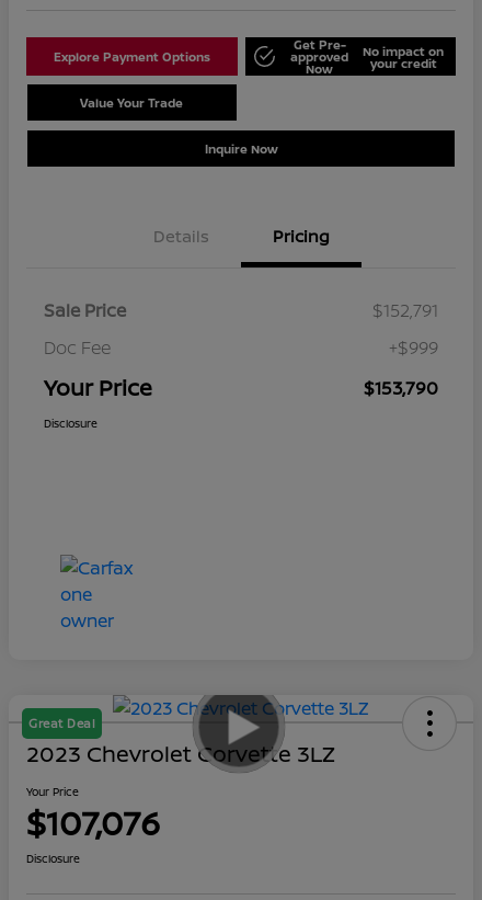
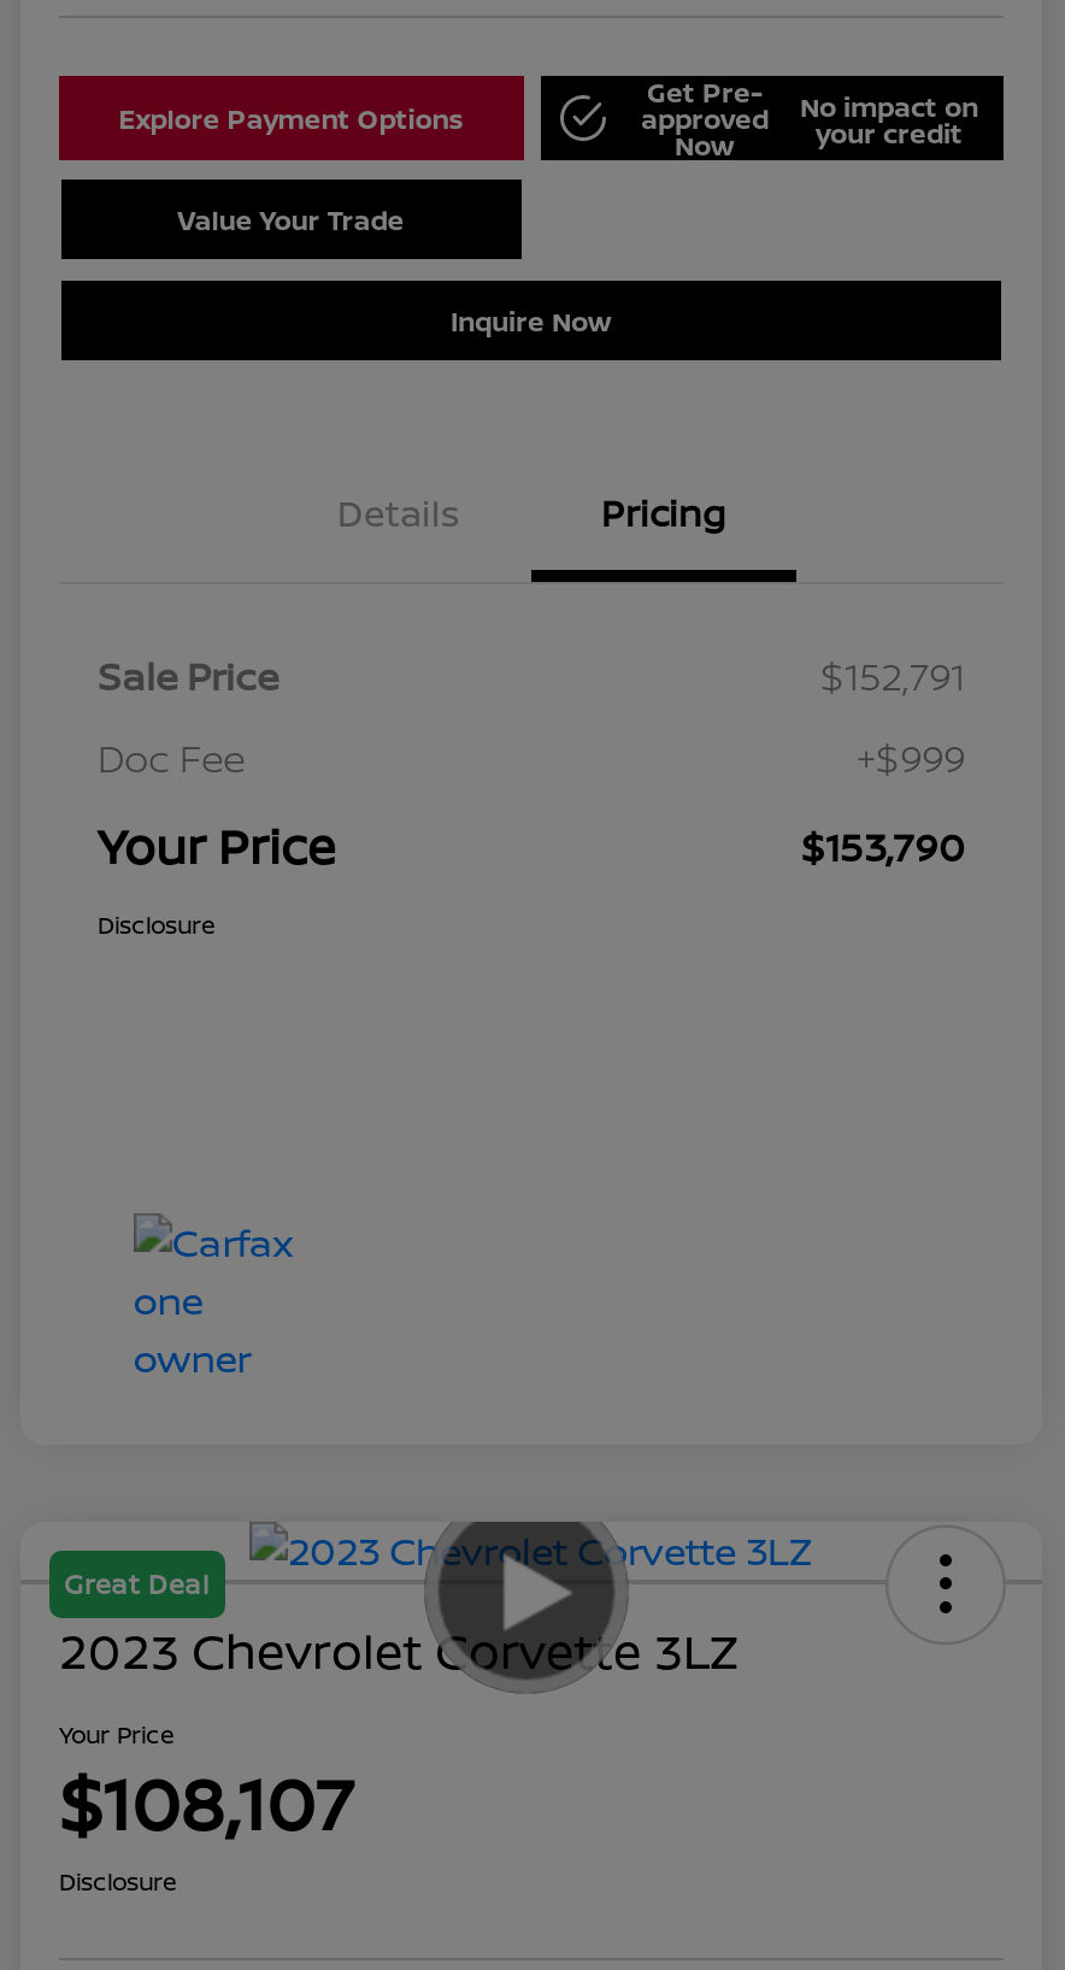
[26,800,160,845] $107,076 -> [59,1754,353,1852] $108,107

